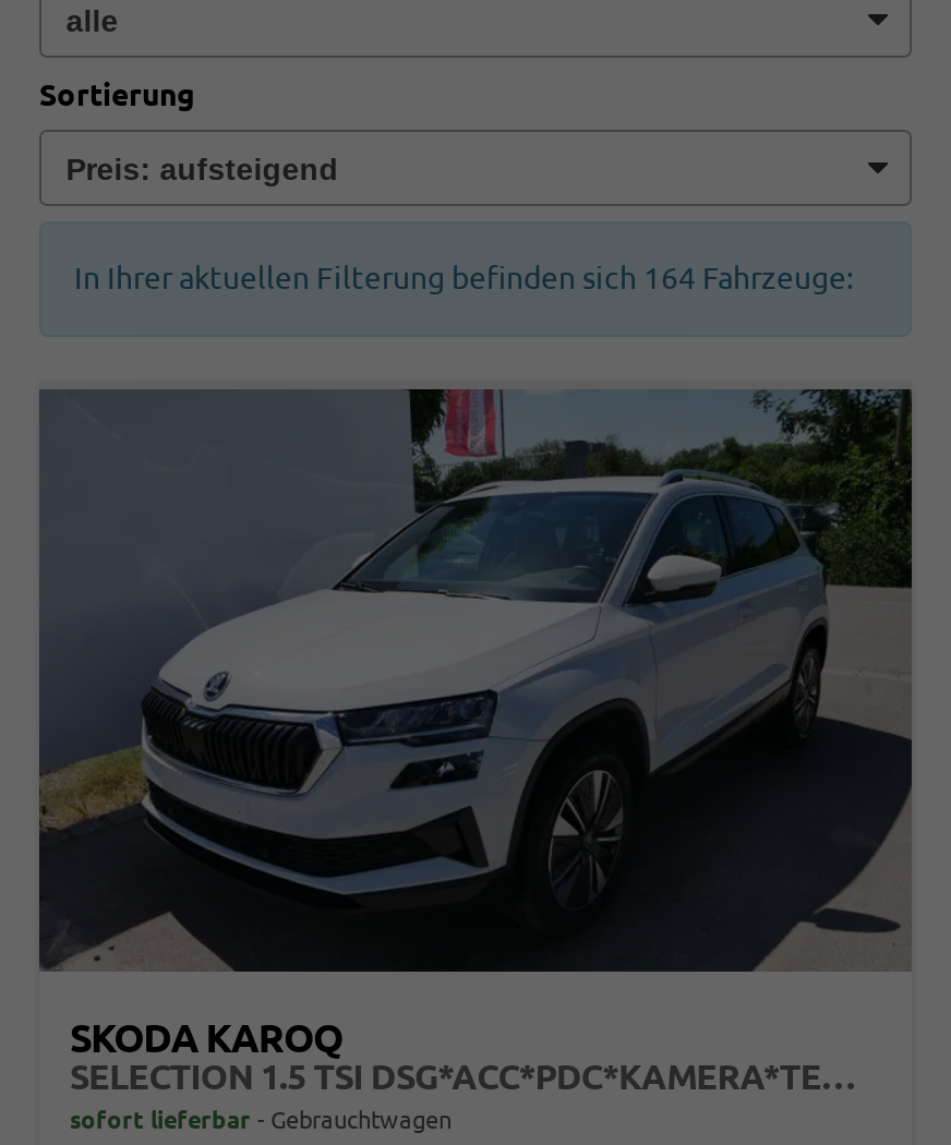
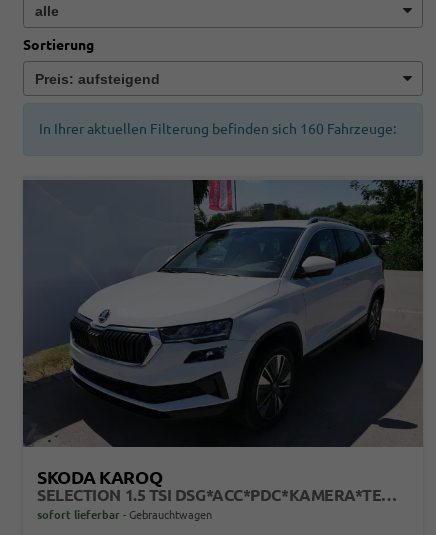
[74,261,853,296] In Ihrer aktuellen Filterung befinden sich 164 Fahrzeuge: -> [39,121,396,137] In Ihrer aktuellen Filterung befinden sich 160 Fahrzeuge:

